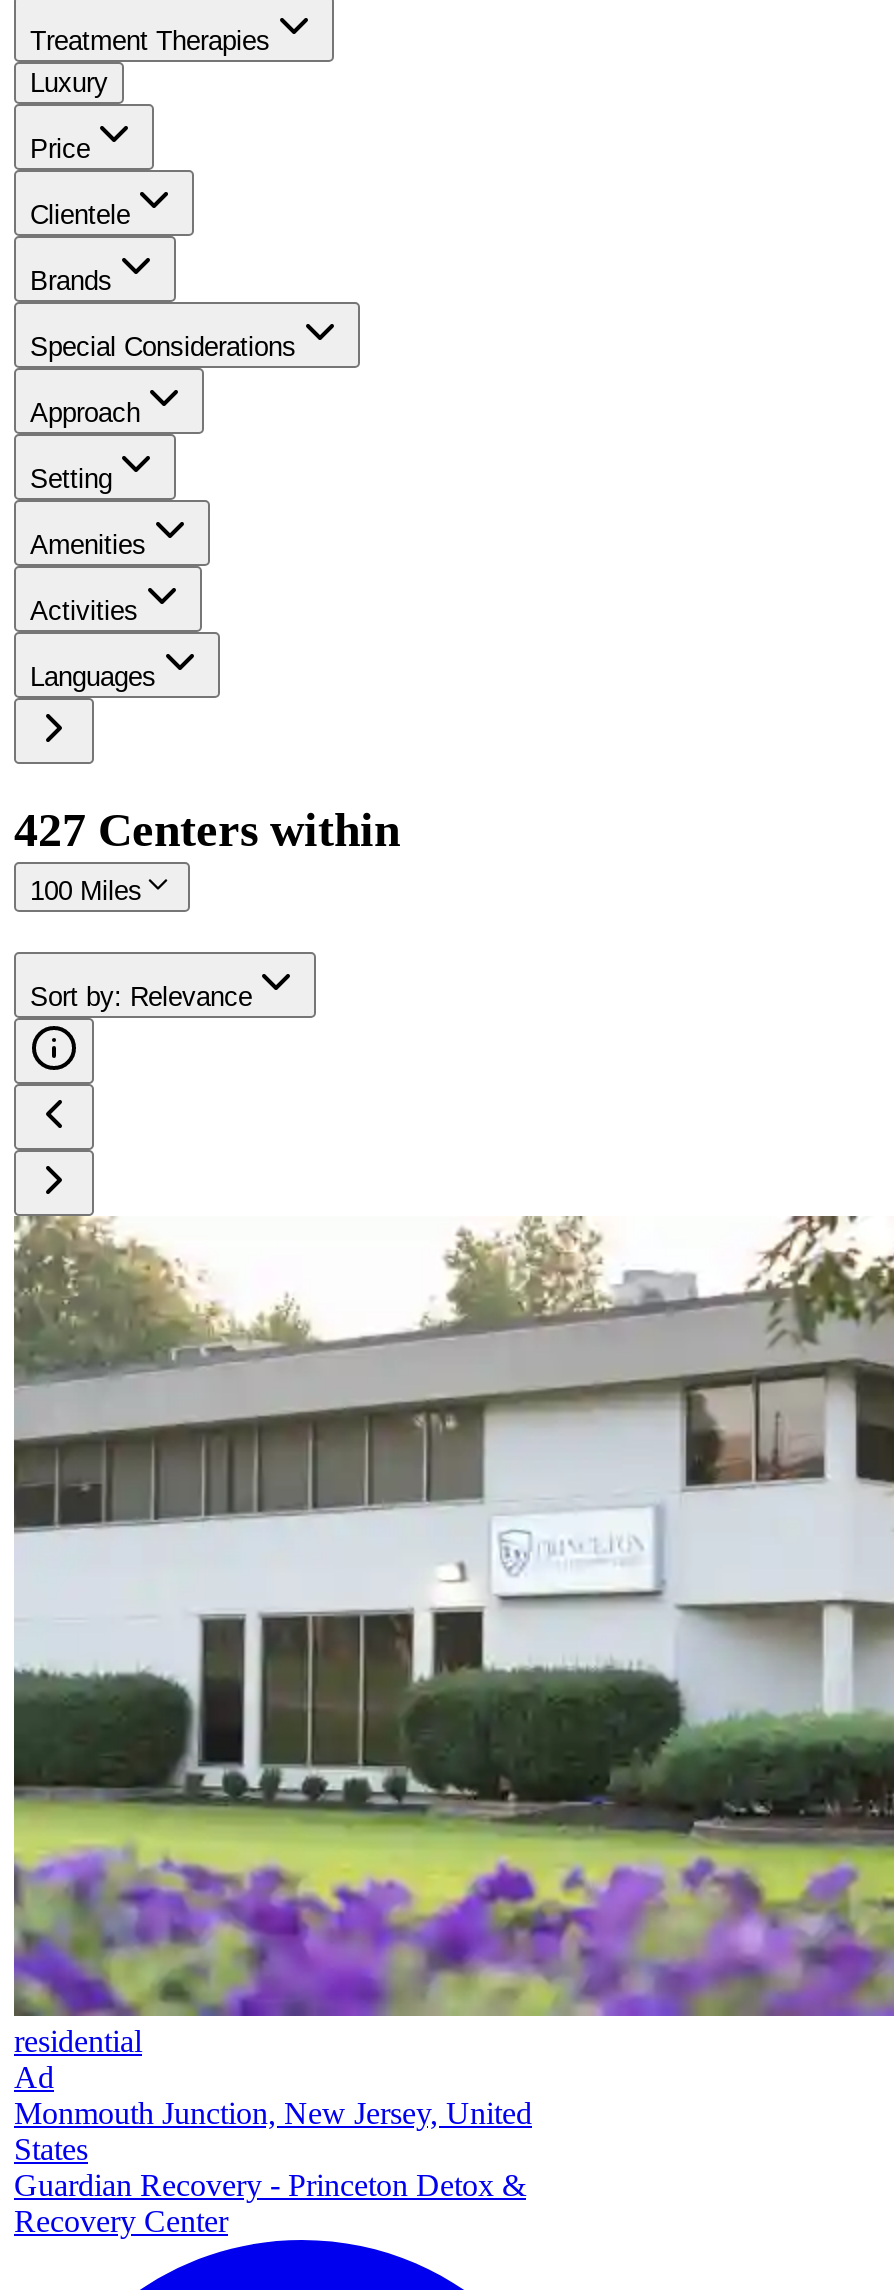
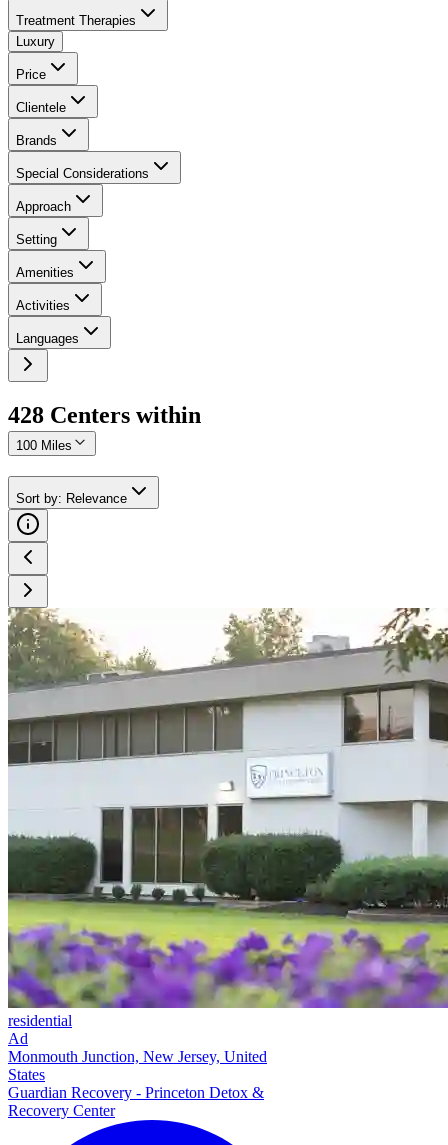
[14,803,400,855] 427 Centers within -> [8,402,201,428] 428 Centers within

